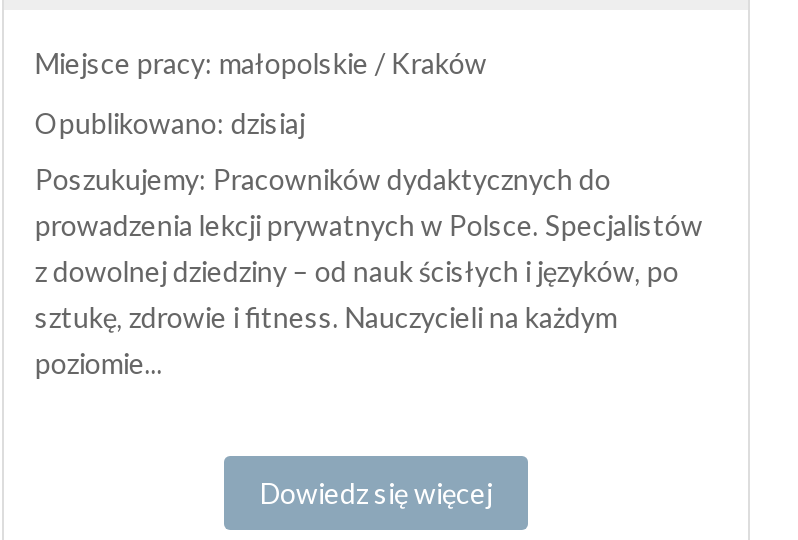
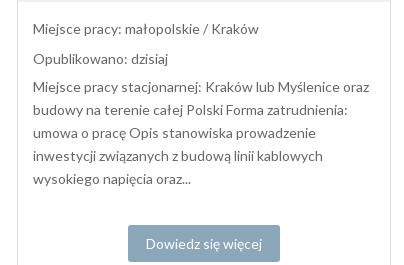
[35,163,703,381] Poszukujemy: Pracowników dydaktycznych do | prowadzenia lekcji prywatnych w Polsce. Specjalistów | z dowolnej dziedziny – od nauk ścisłych i języków, po | sztukę, zdrowie i fitness. Nauczycieli na każdym | poziomie... -> [33,78,369,187] Miejsce pracy stacjonarnej: Kraków lub Myślenice oraz | budowy na terenie całej Polski Forma zatrudnienia: | umowa o pracę Opis stanowiska prowadzenie | inwestycji związanych z budową linii kablowych | wysokiego napięcia oraz...

